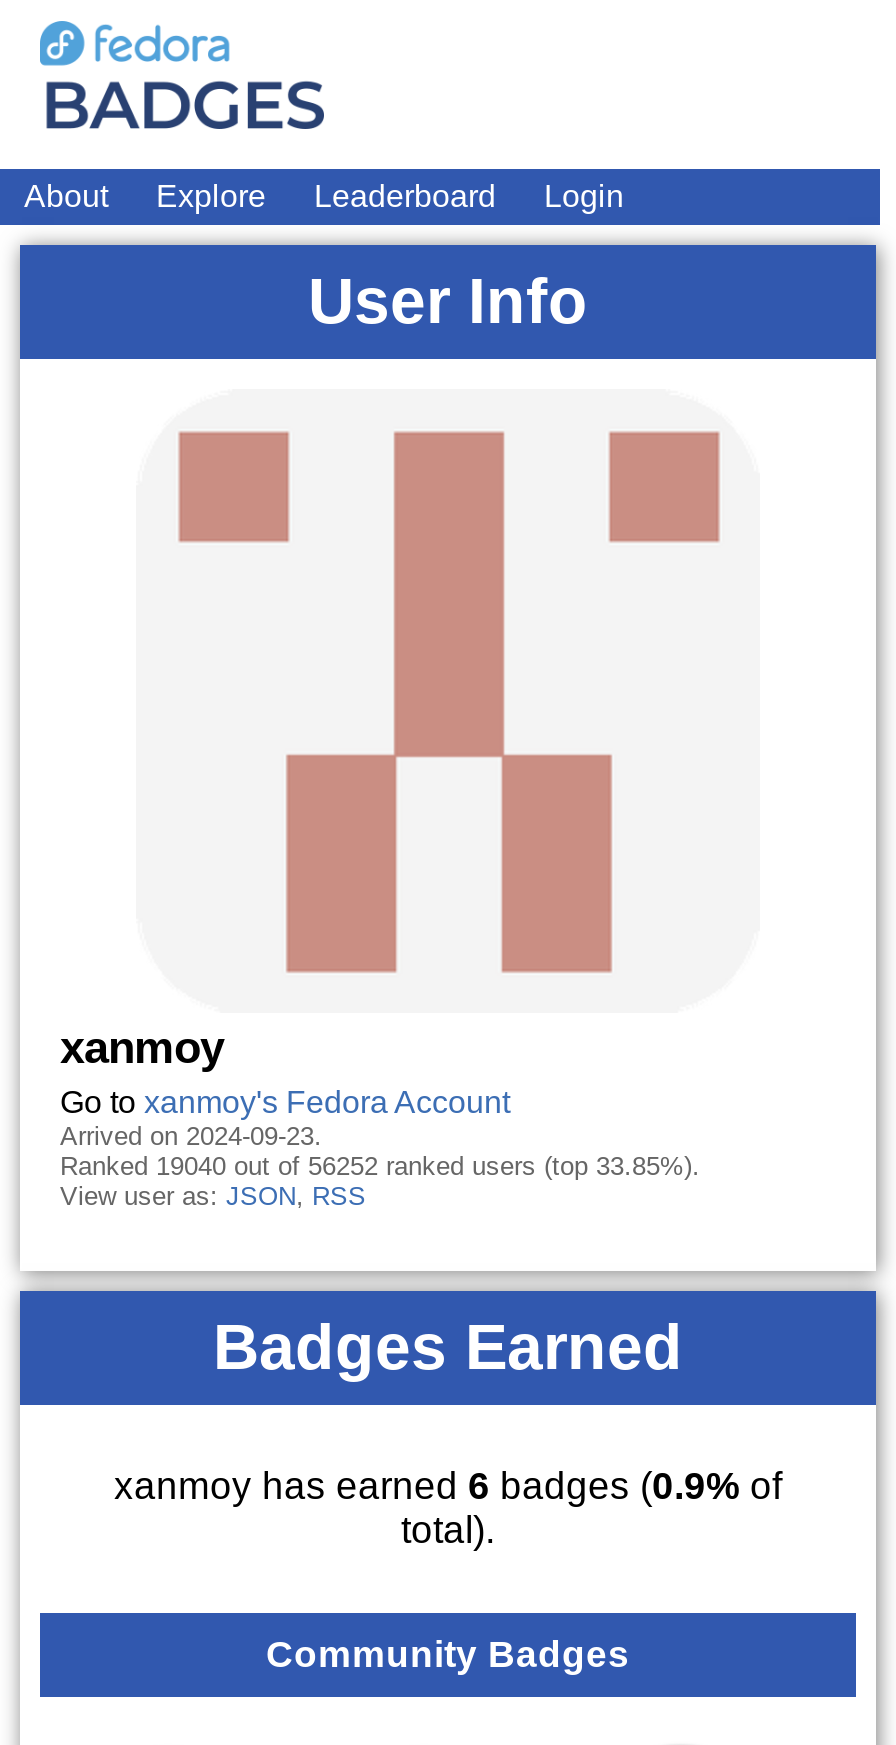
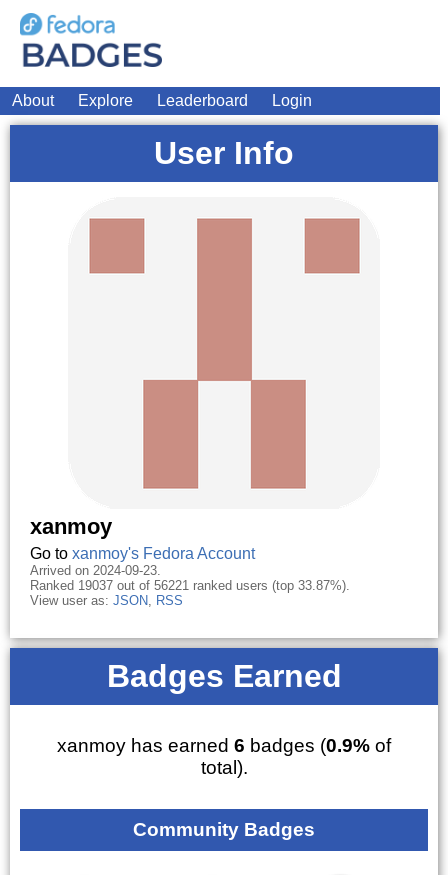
[60,1151,700,1181] Ranked 19040 out of 56252 ranked users (top 33.85%). -> [30,578,350,593] Ranked 19037 out of 56221 ranked users (top 33.87%).

